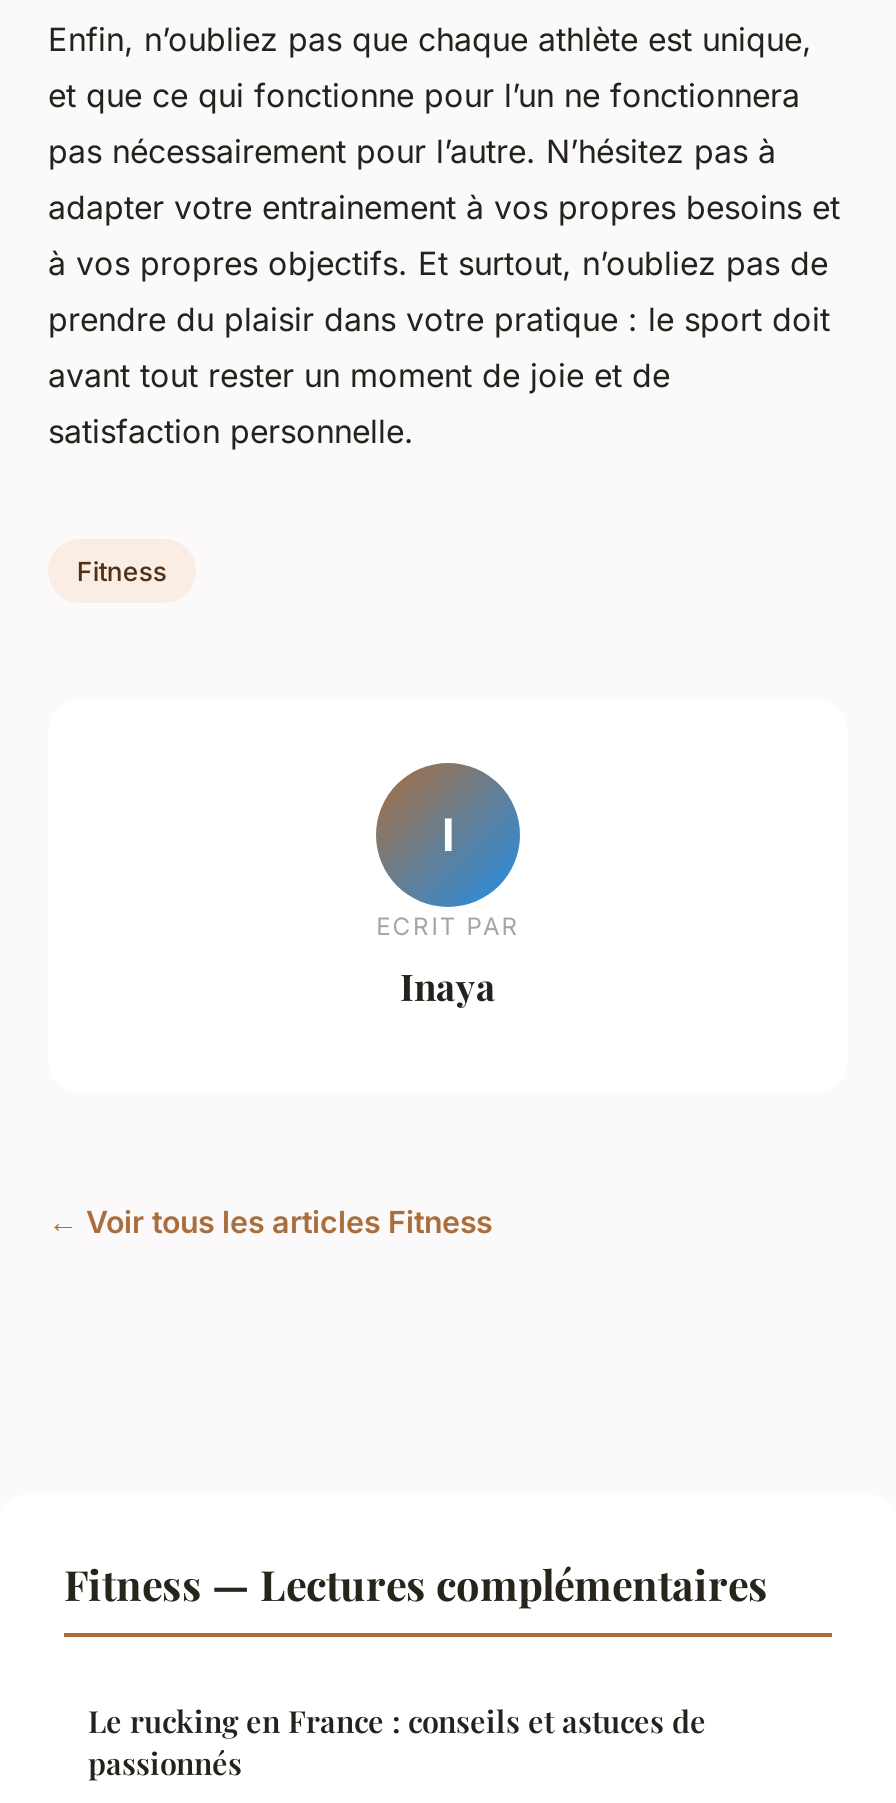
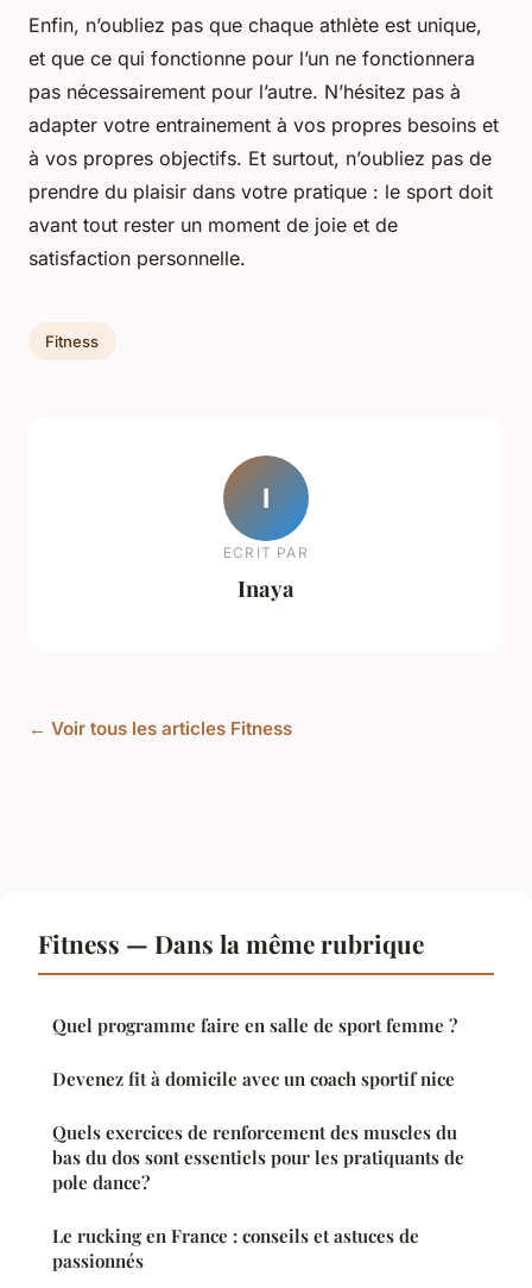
[64,1556,768,1612] Fitness — Lectures complémentaires -> [38,927,464,1195] Fitness — Dans la même rubrique | Quel programme faire en salle de sport femme ? | Devenez fit à domicile avec un coach sportif nice | Quels exercices de renforcement des muscles du | bas du dos sont essentiels pour les pratiquants de | pole dance?

